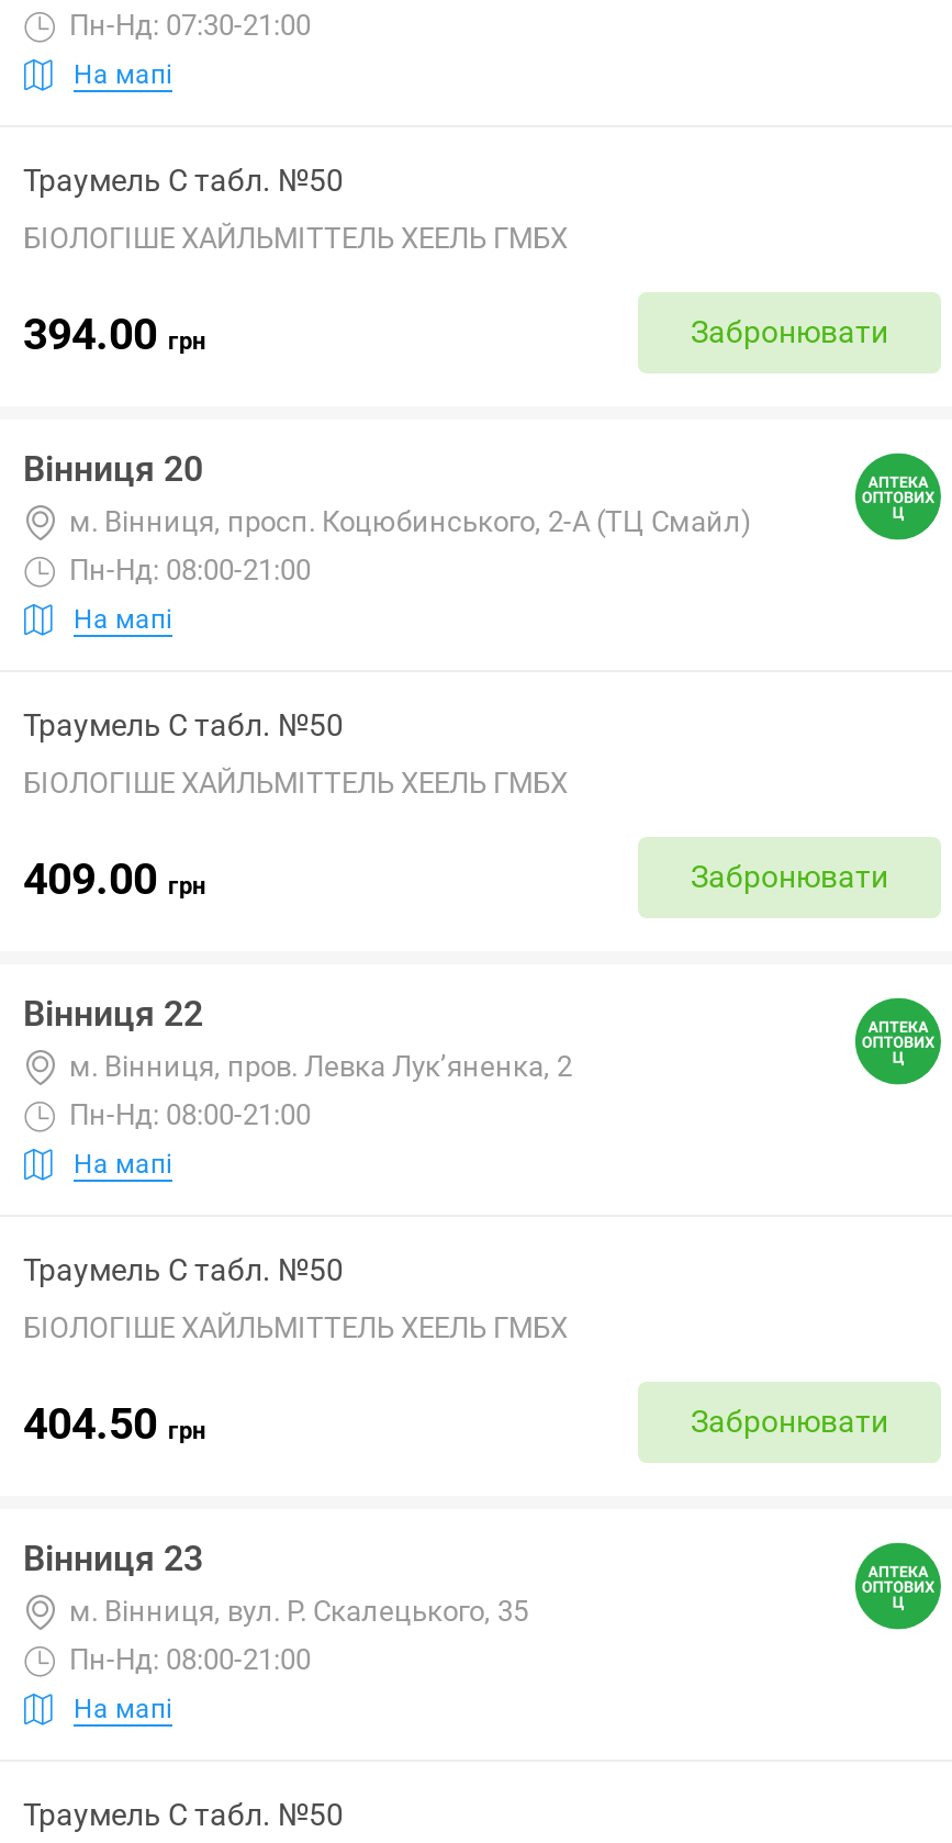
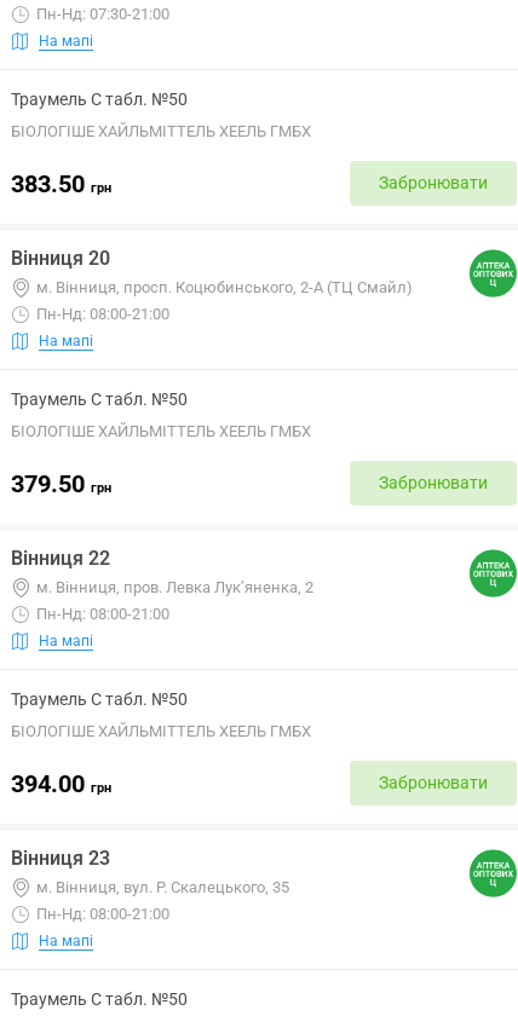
[23,306,205,359] 394.00 грн -> [11,169,111,198] 383.50 грн
[23,851,205,904] 409.00 грн -> [11,469,111,498] 379.50 грн
[23,1396,205,1449] 404.50 грн -> [11,769,111,798] 394.00 грн

